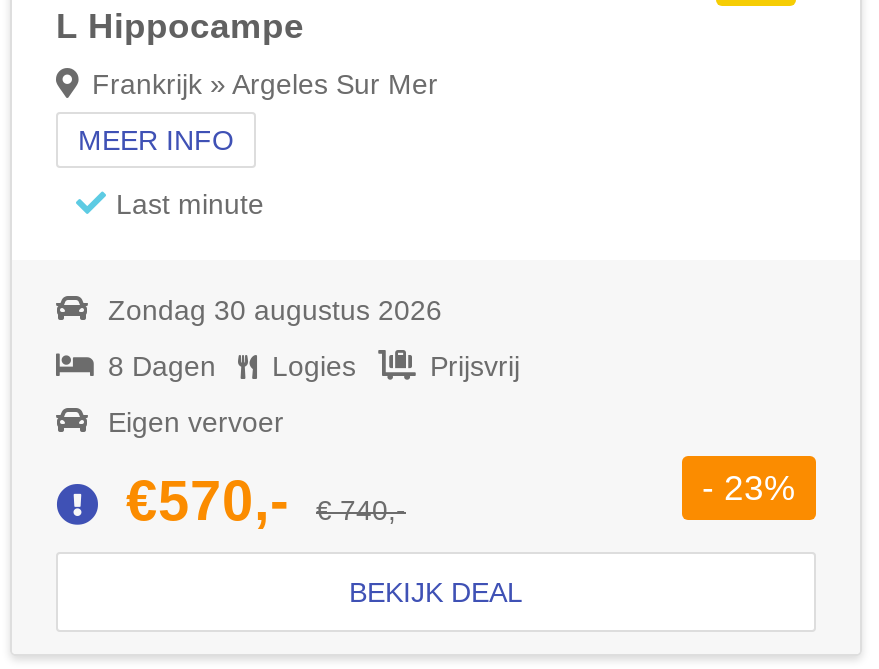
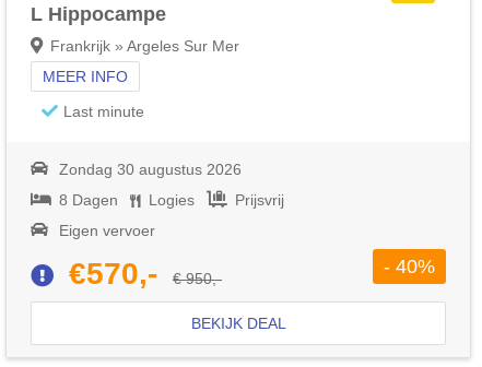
[126,471,406,533] €570,- € 740,- -> [69,257,222,291] €570,- € 950,-
[702,469,796,509] - 23% -> [384,256,435,278] - 40%

